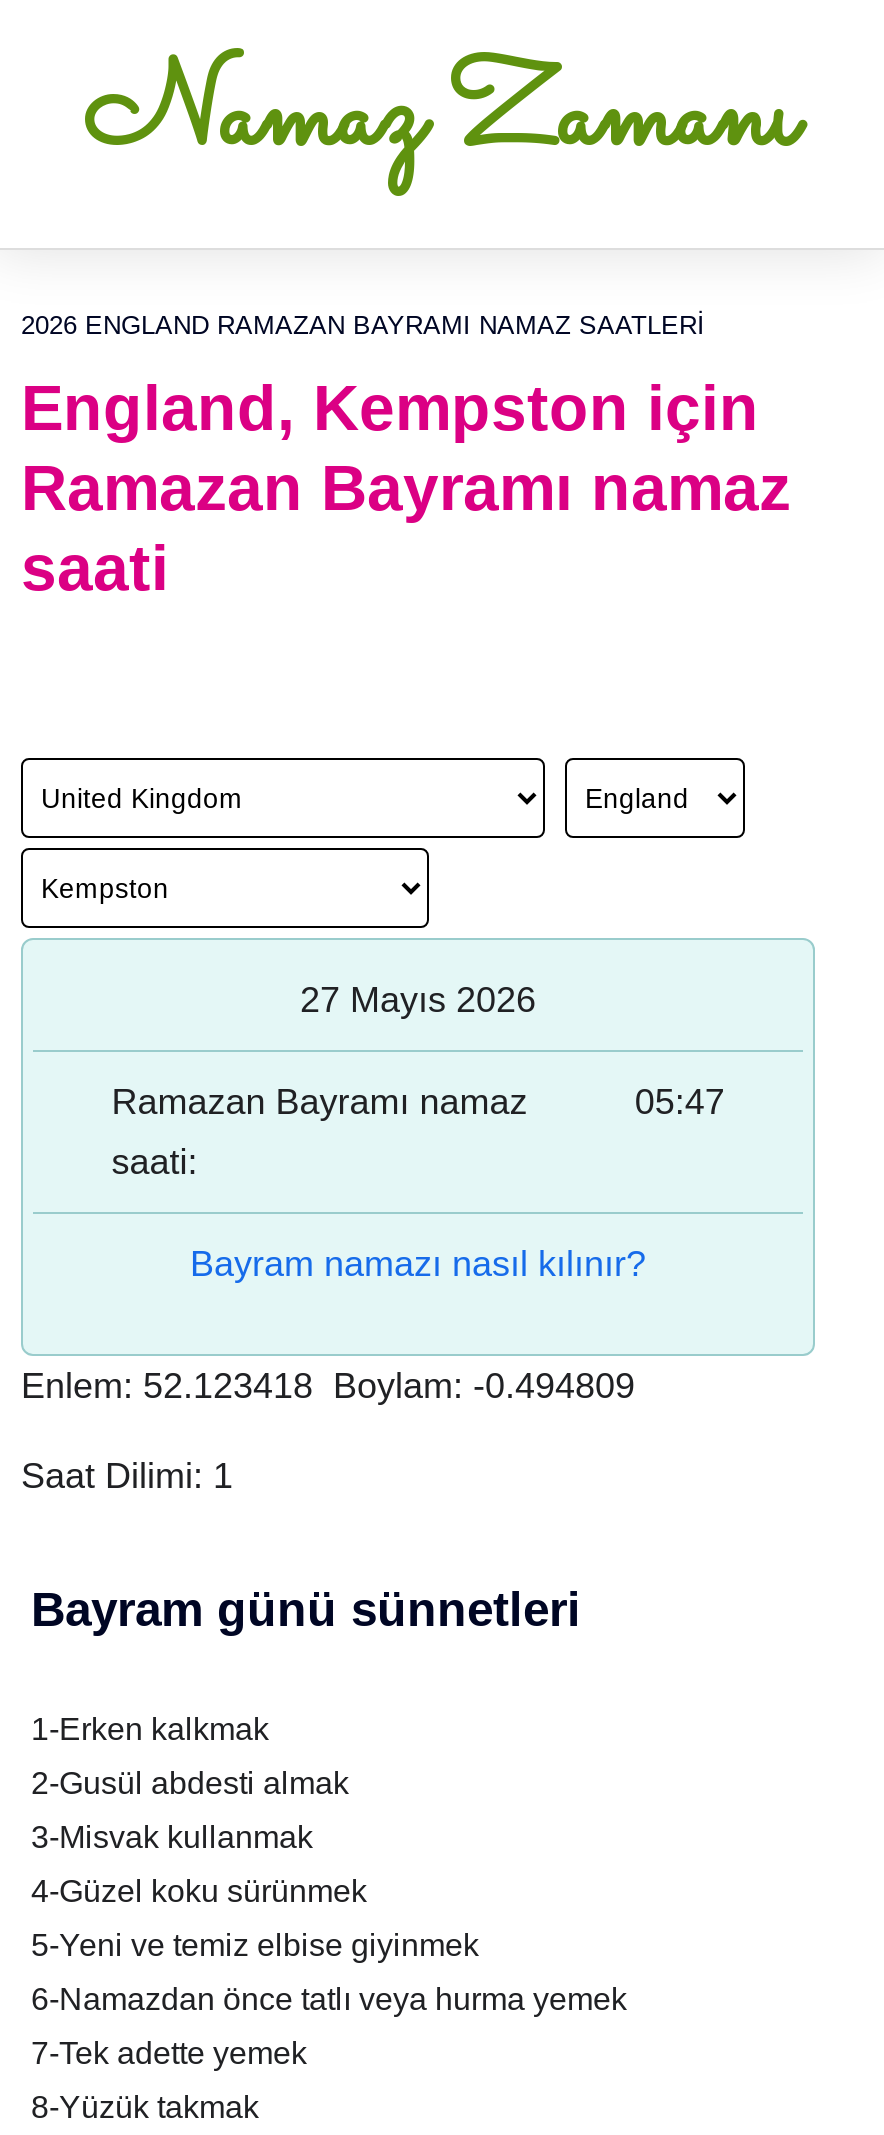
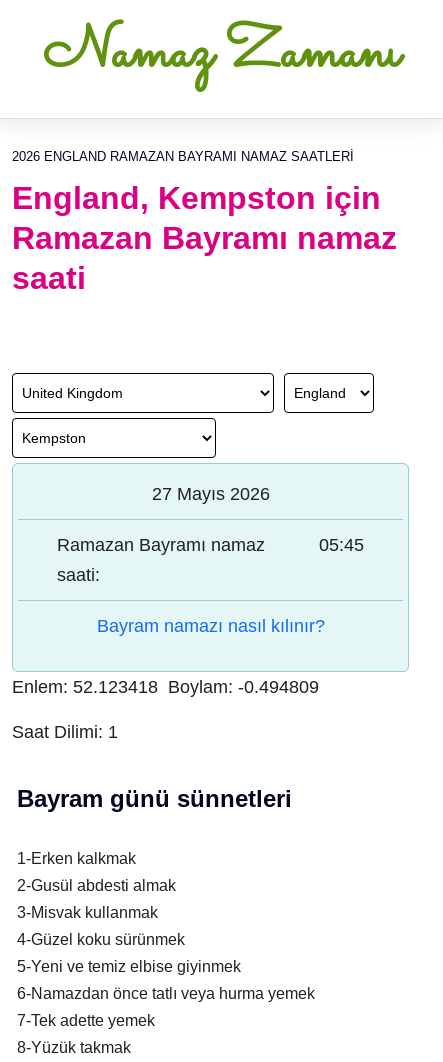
[635,1082,725,1122] 05:47 -> [319,535,364,555] 05:45

